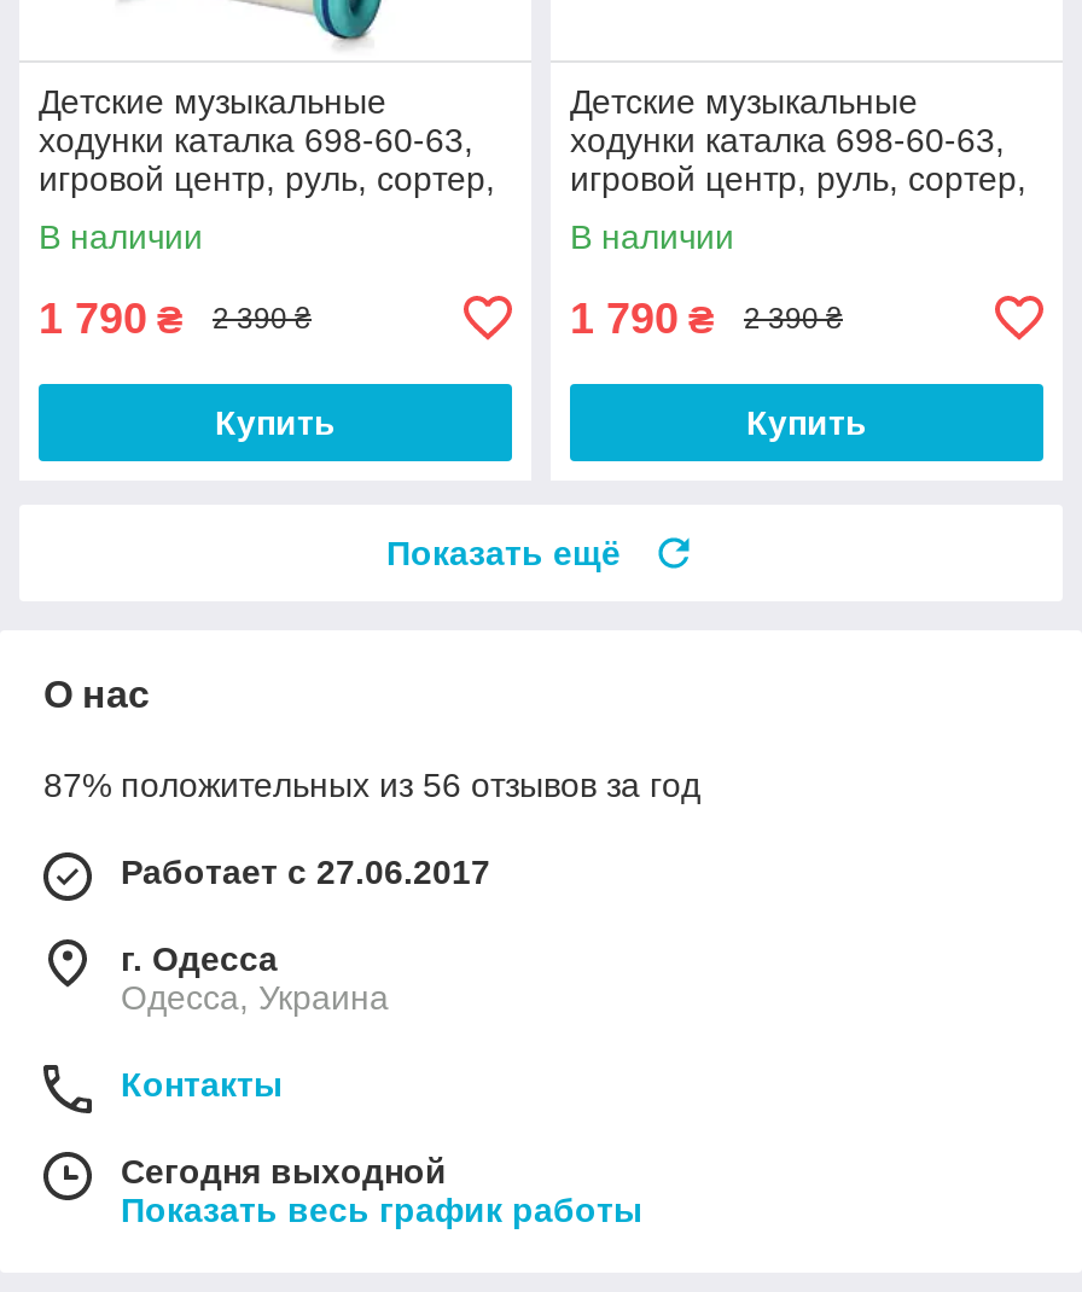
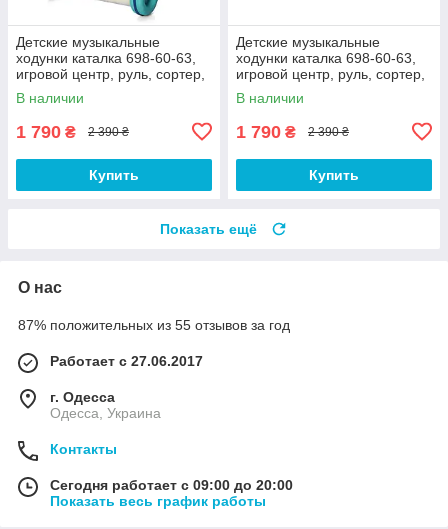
[43,765,700,803] 87% положительных из 56 отзывов за год -> [18,317,290,333] 87% положительных из 55 отзывов за год
[121,1151,447,1190] Сегодня выходной -> [50,477,293,493] Сегодня работает с 09:00 до 20:00

